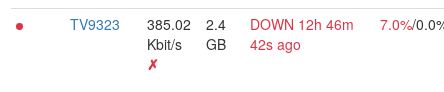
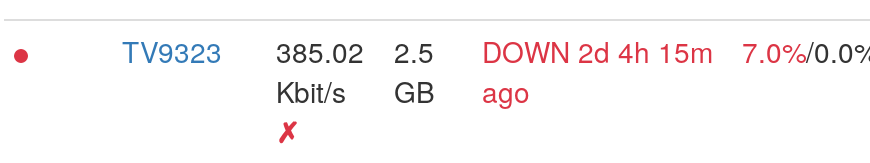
[206,14,226,34] 2.4 -> [394,31,434,71] 2.5
[250,14,354,54] DOWN 12h 46m | 42s ago -> [482,31,714,111] DOWN 2d 4h 15m | ago

